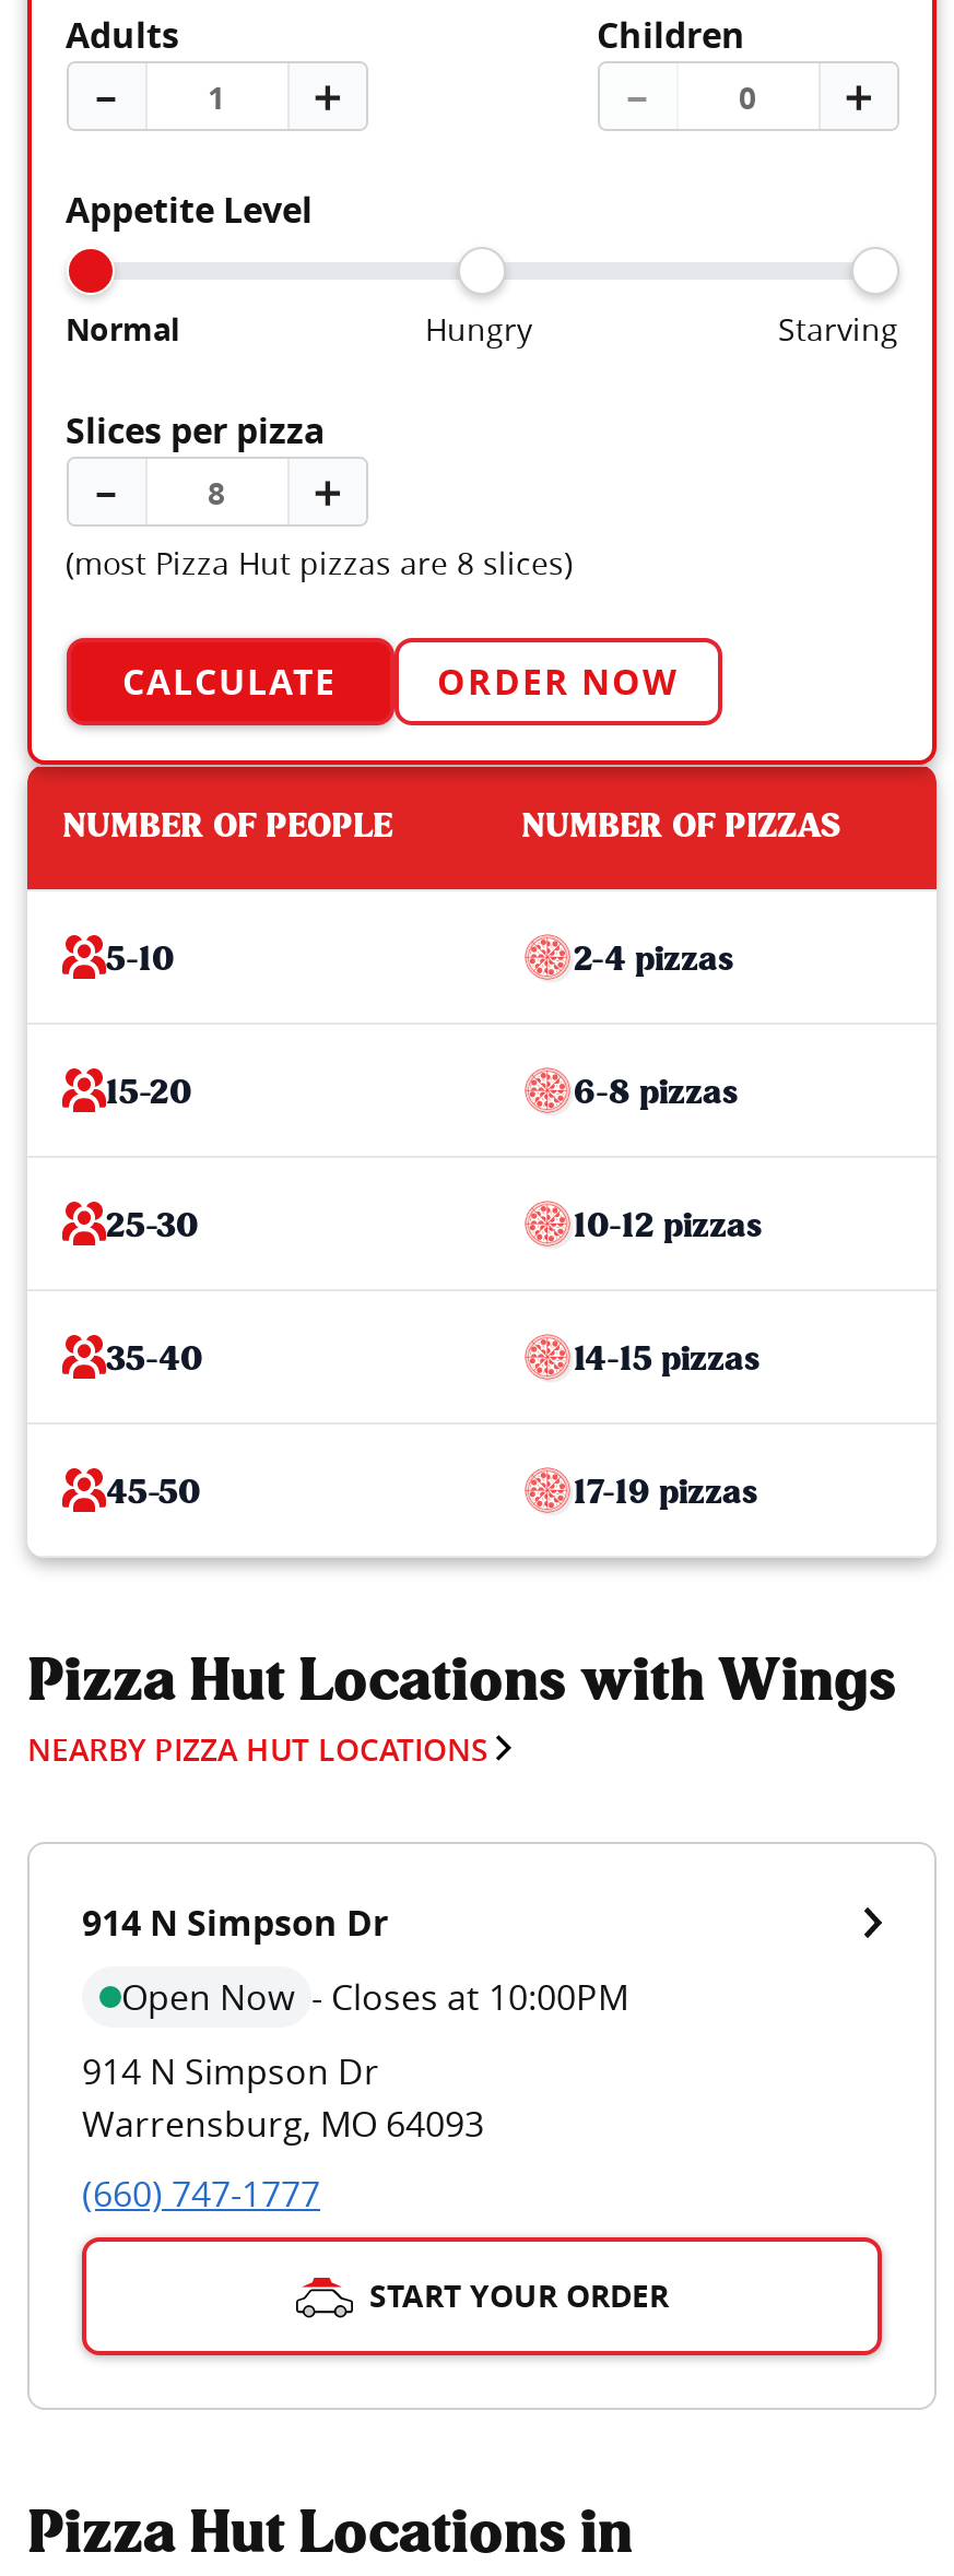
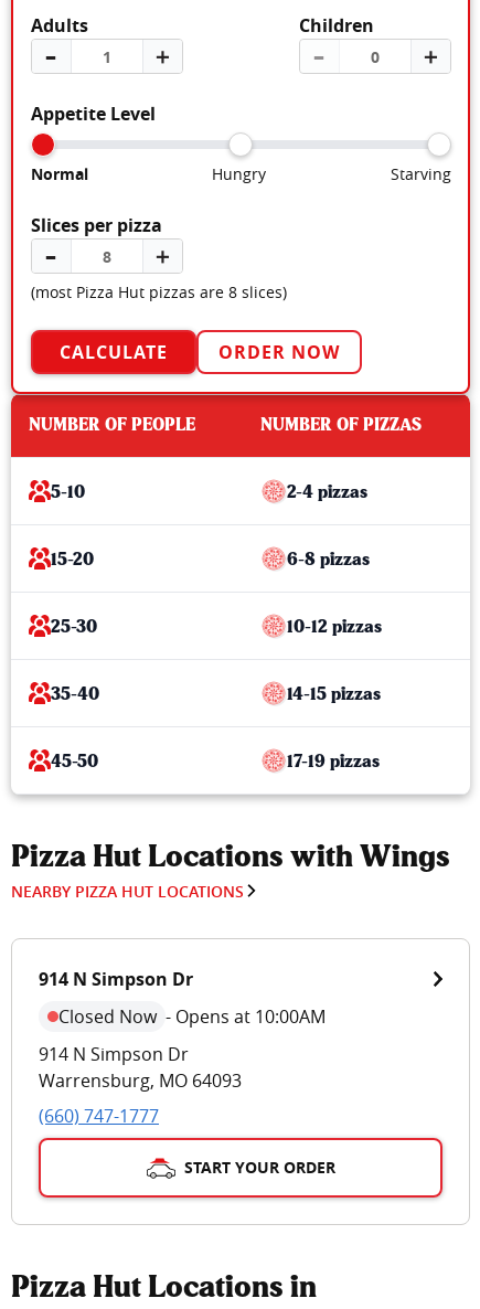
[121,1972,628,2020] Open Now - Closes at 10:00PM -> [58,1004,326,1028] Closed Now - Opens at 10:00AM

